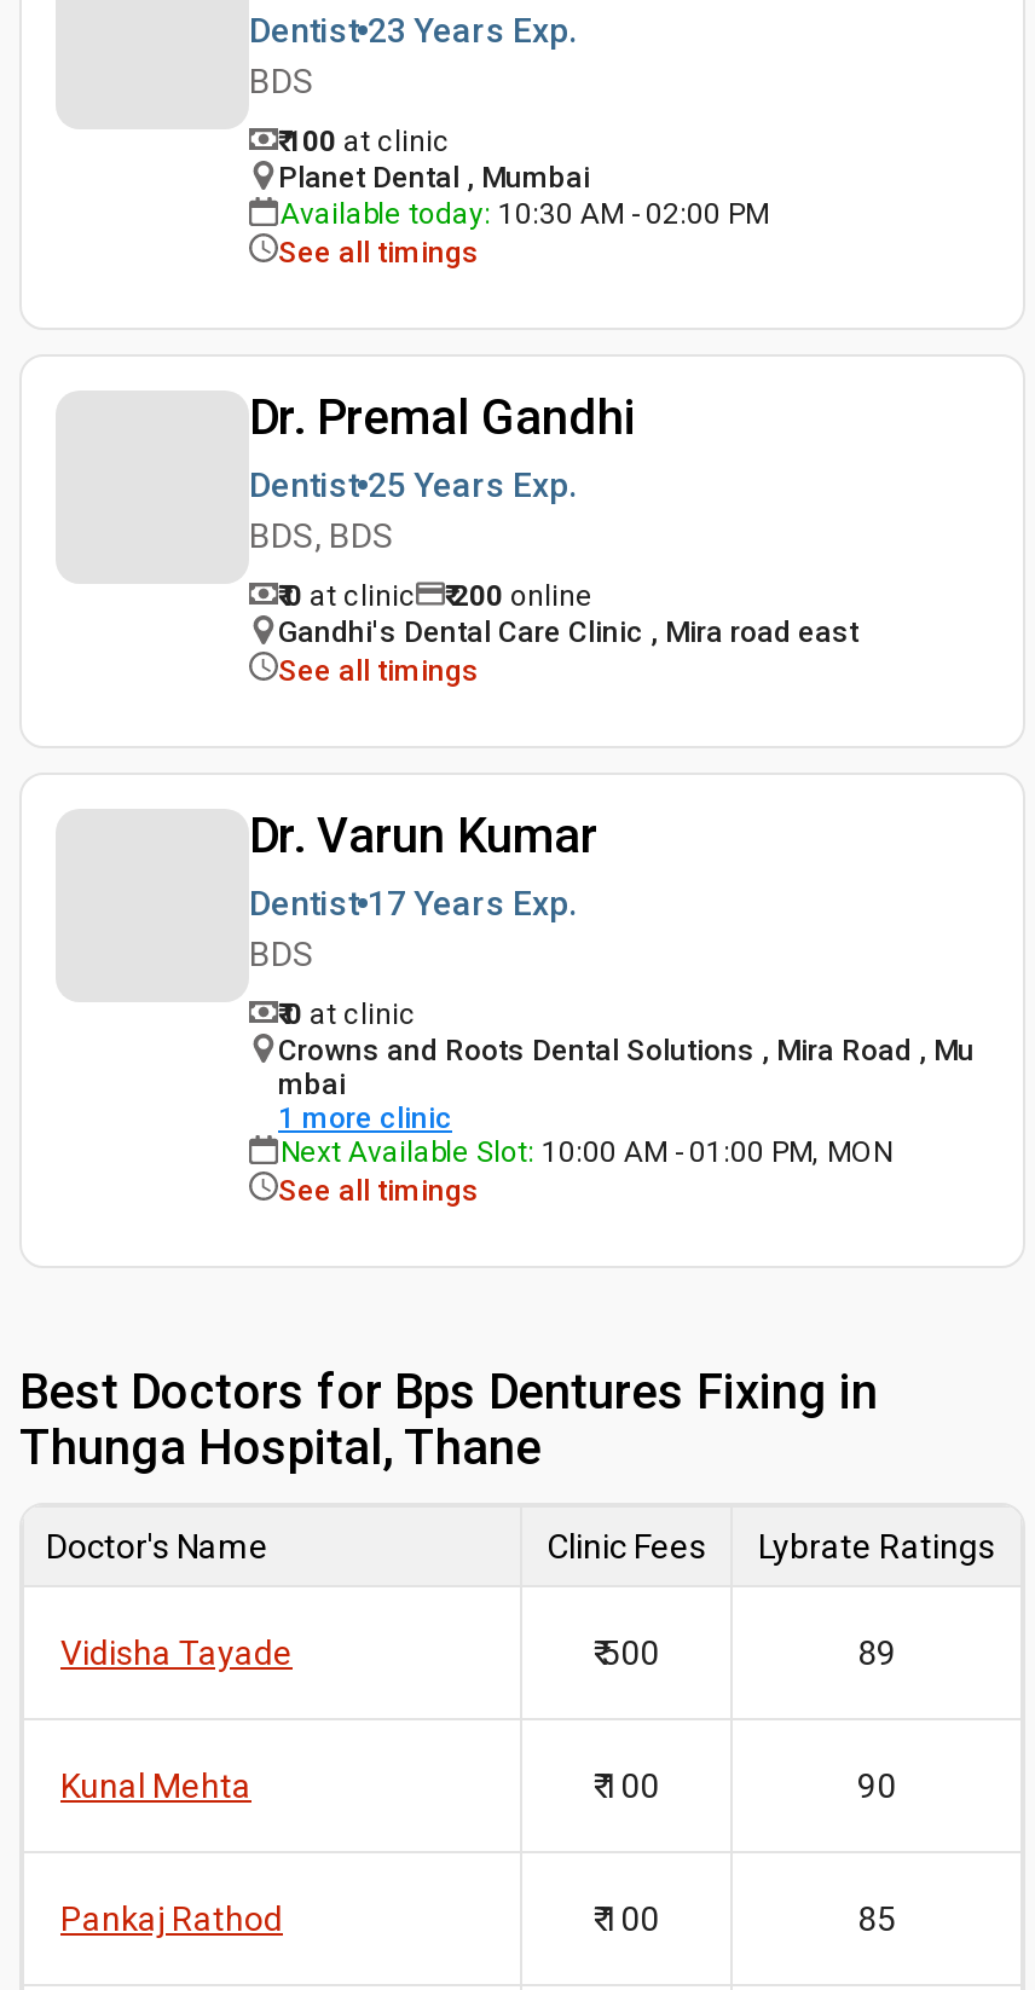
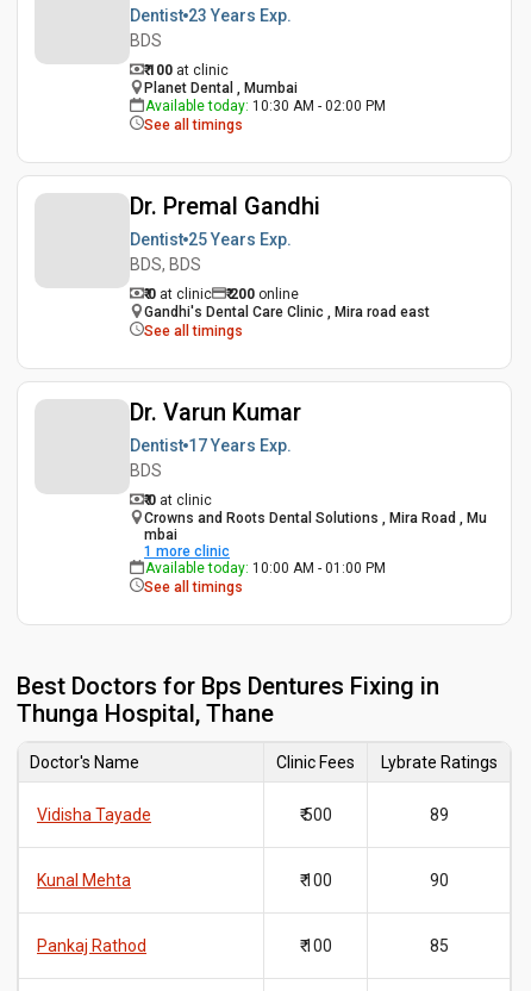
[281,1135,892,1169] Next Available Slot: 10:00 AM - 01:00 PM, MON -> [145,560,386,576] Available today: 10:00 AM - 01:00 PM

